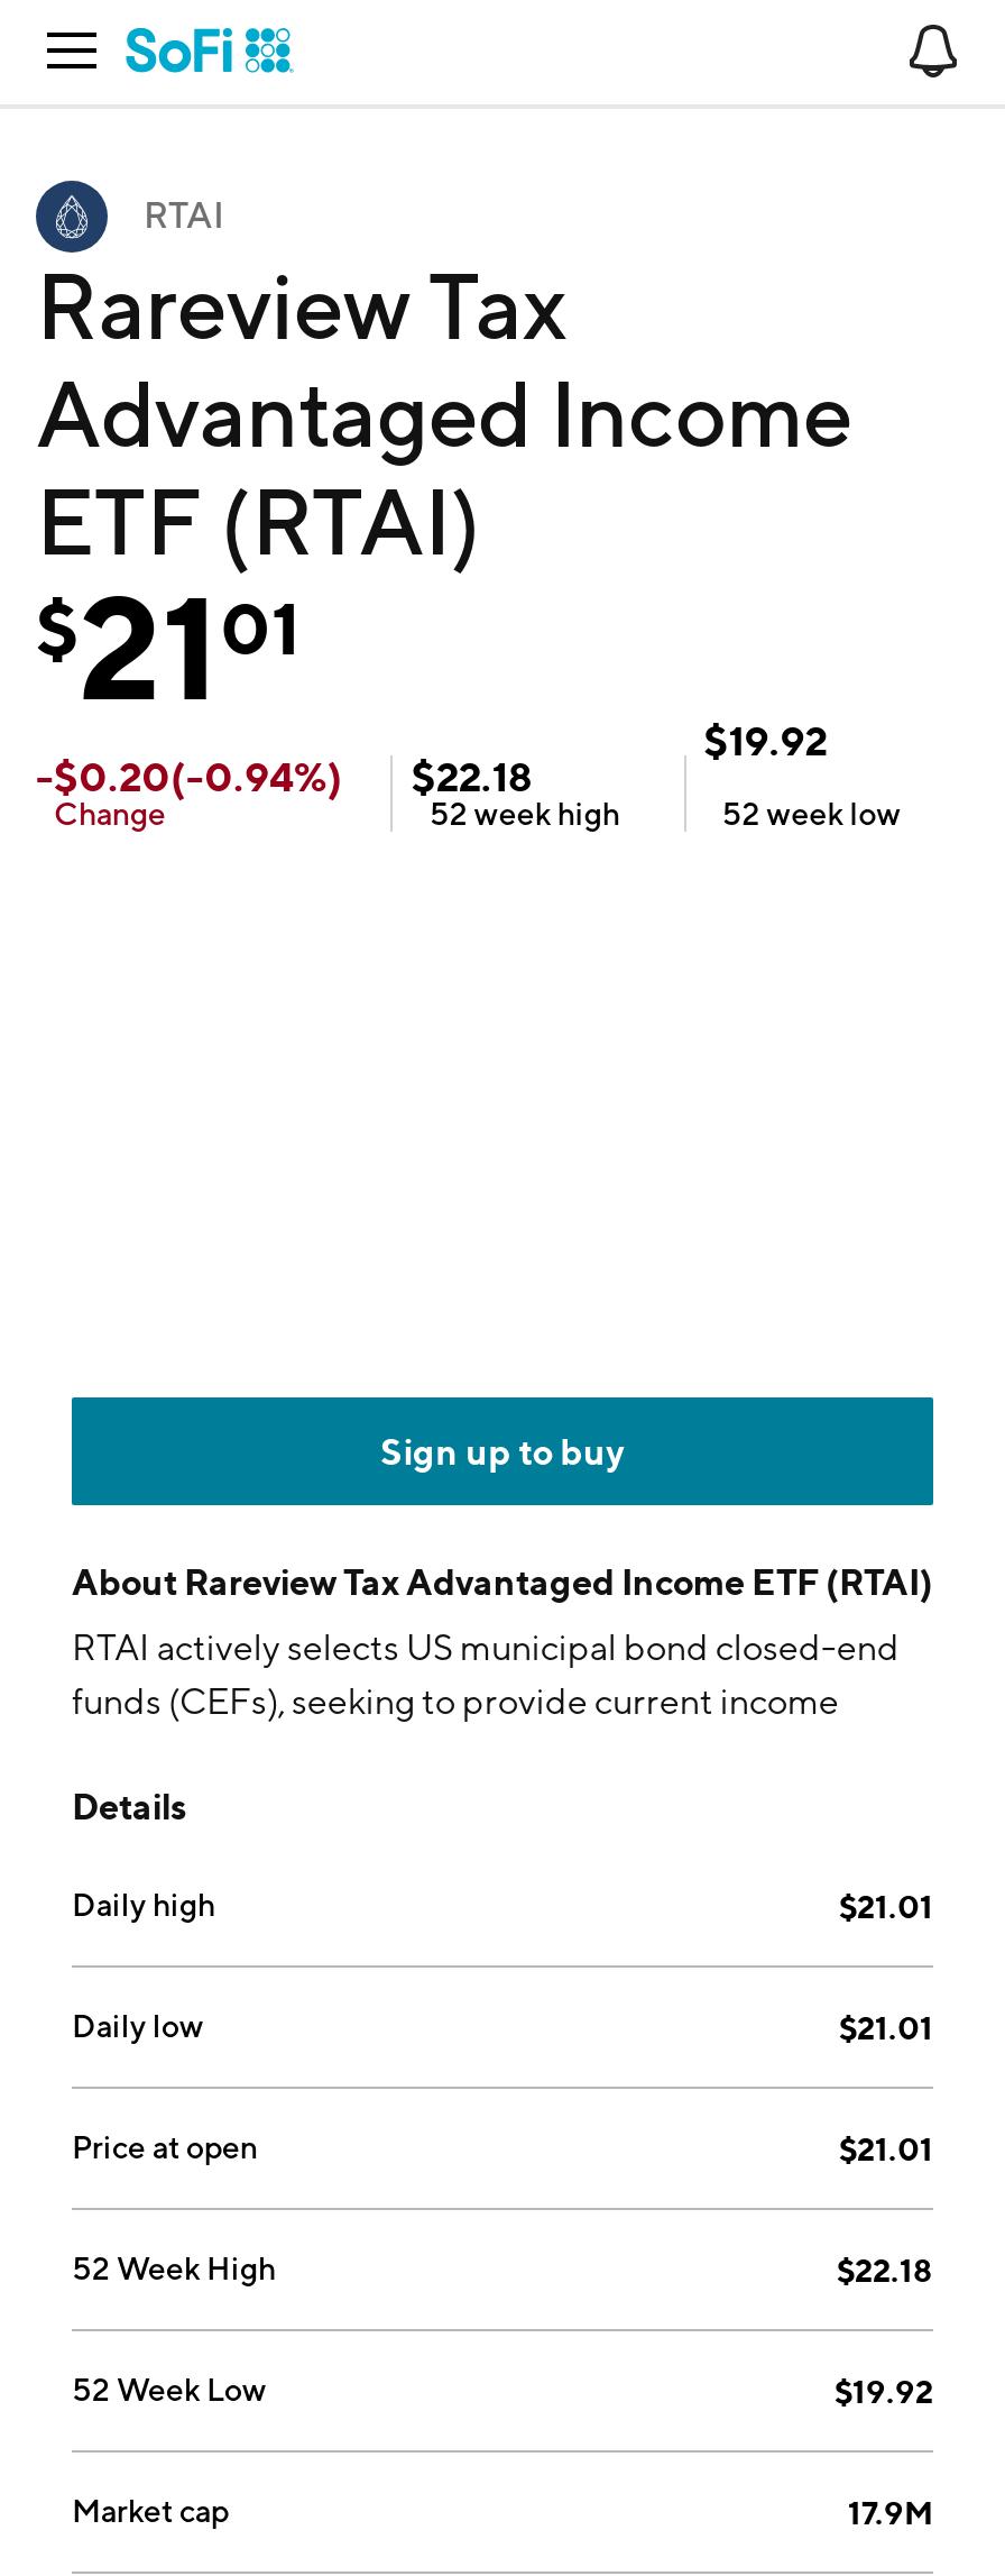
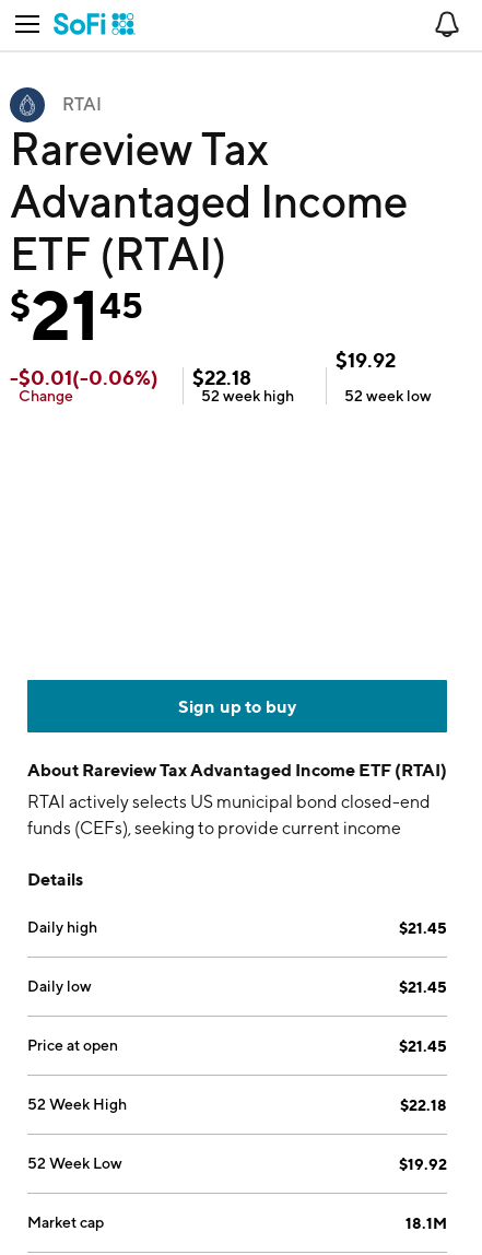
[36,558,301,735] $2101 -> [10,271,143,357] $2145
[36,751,533,800] -$0.20(-0.94%) $22.18 -> [10,365,251,389] -$0.01(-0.06%) $22.18
[839,1887,933,1925] $21.01 -> [399,918,447,937] $21.45
[839,2008,933,2046] $21.01 -> [399,977,447,996] $21.45
[839,2129,933,2167] $21.01 -> [399,1036,447,1055] $21.45
[848,2493,933,2531] 17.9M -> [405,1213,447,1232] 18.1M

